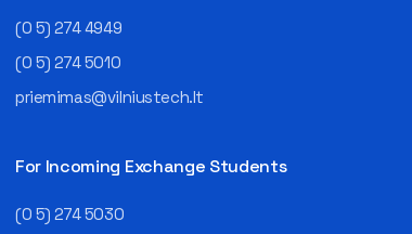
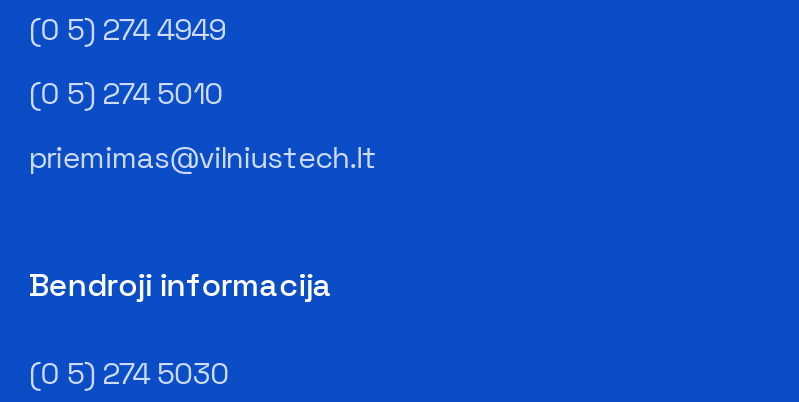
[15,155,287,178] For Incoming Exchange Students -> [29,264,332,306] Bendroji informacija

